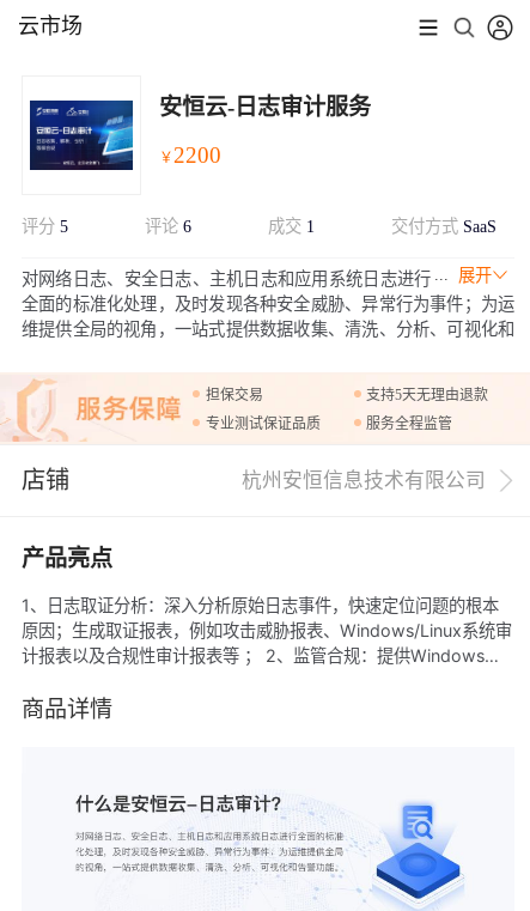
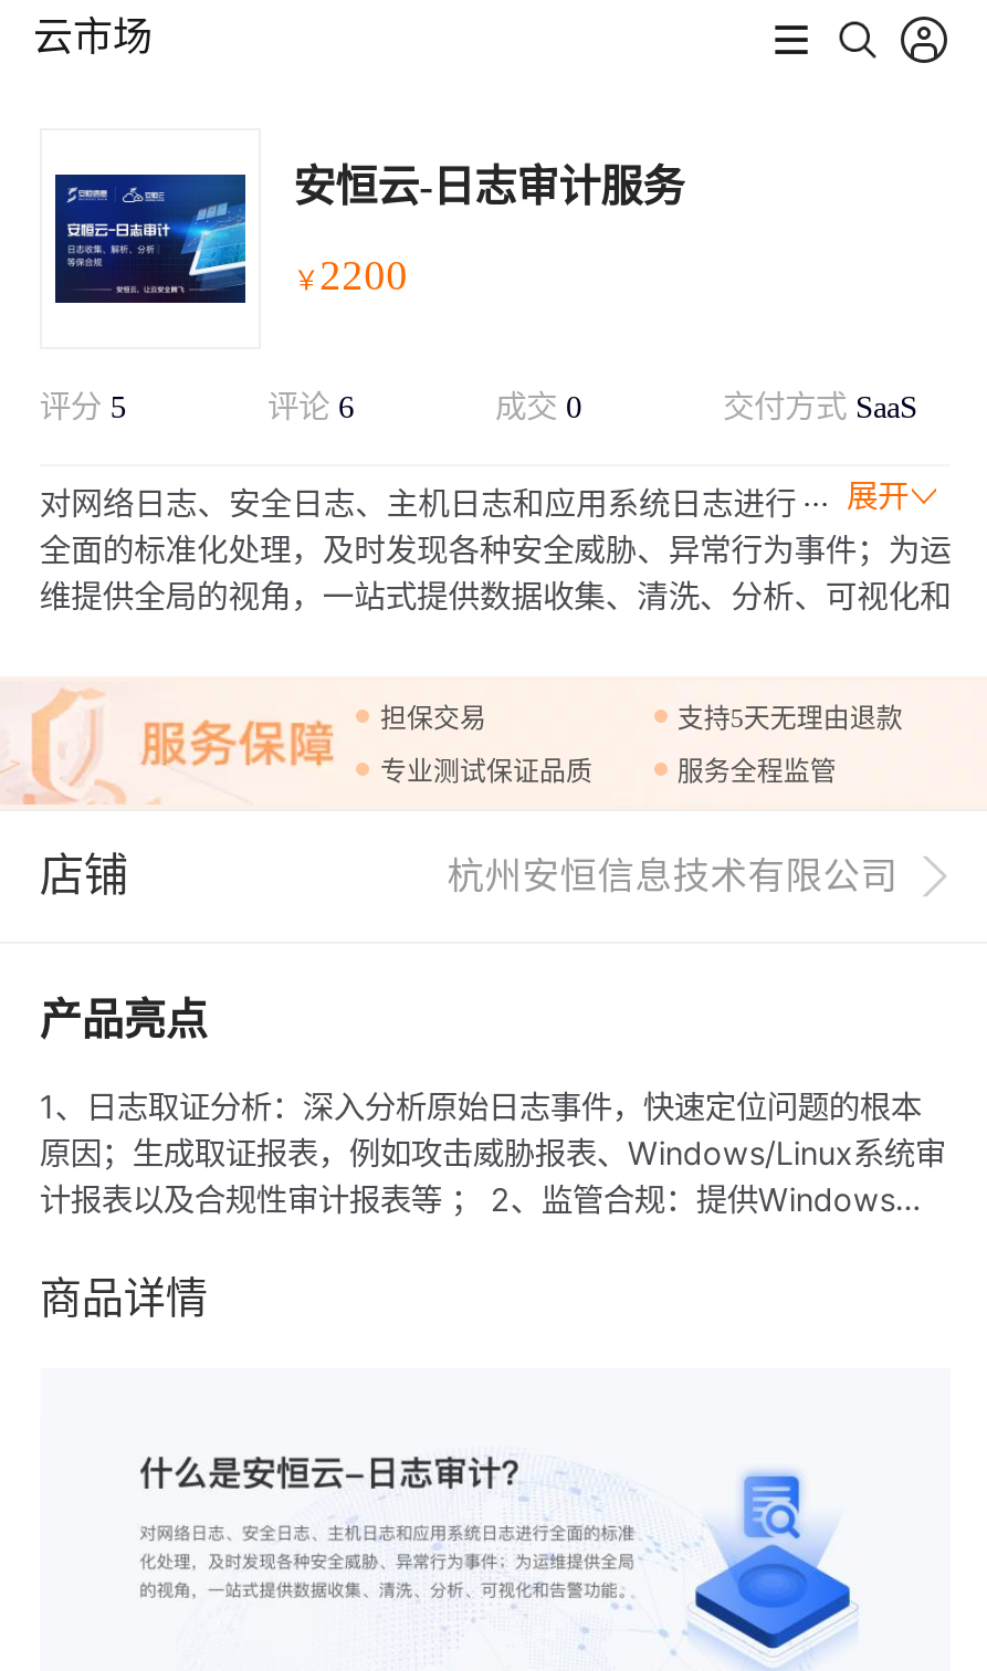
[268,216,315,236] 成交1 -> [495,389,581,424] 成交0

